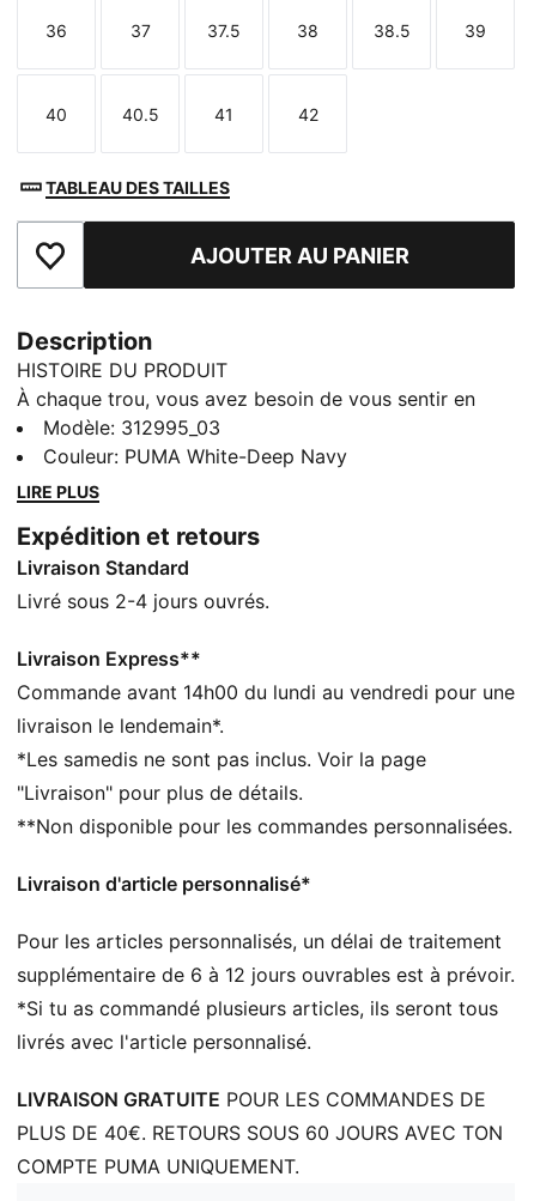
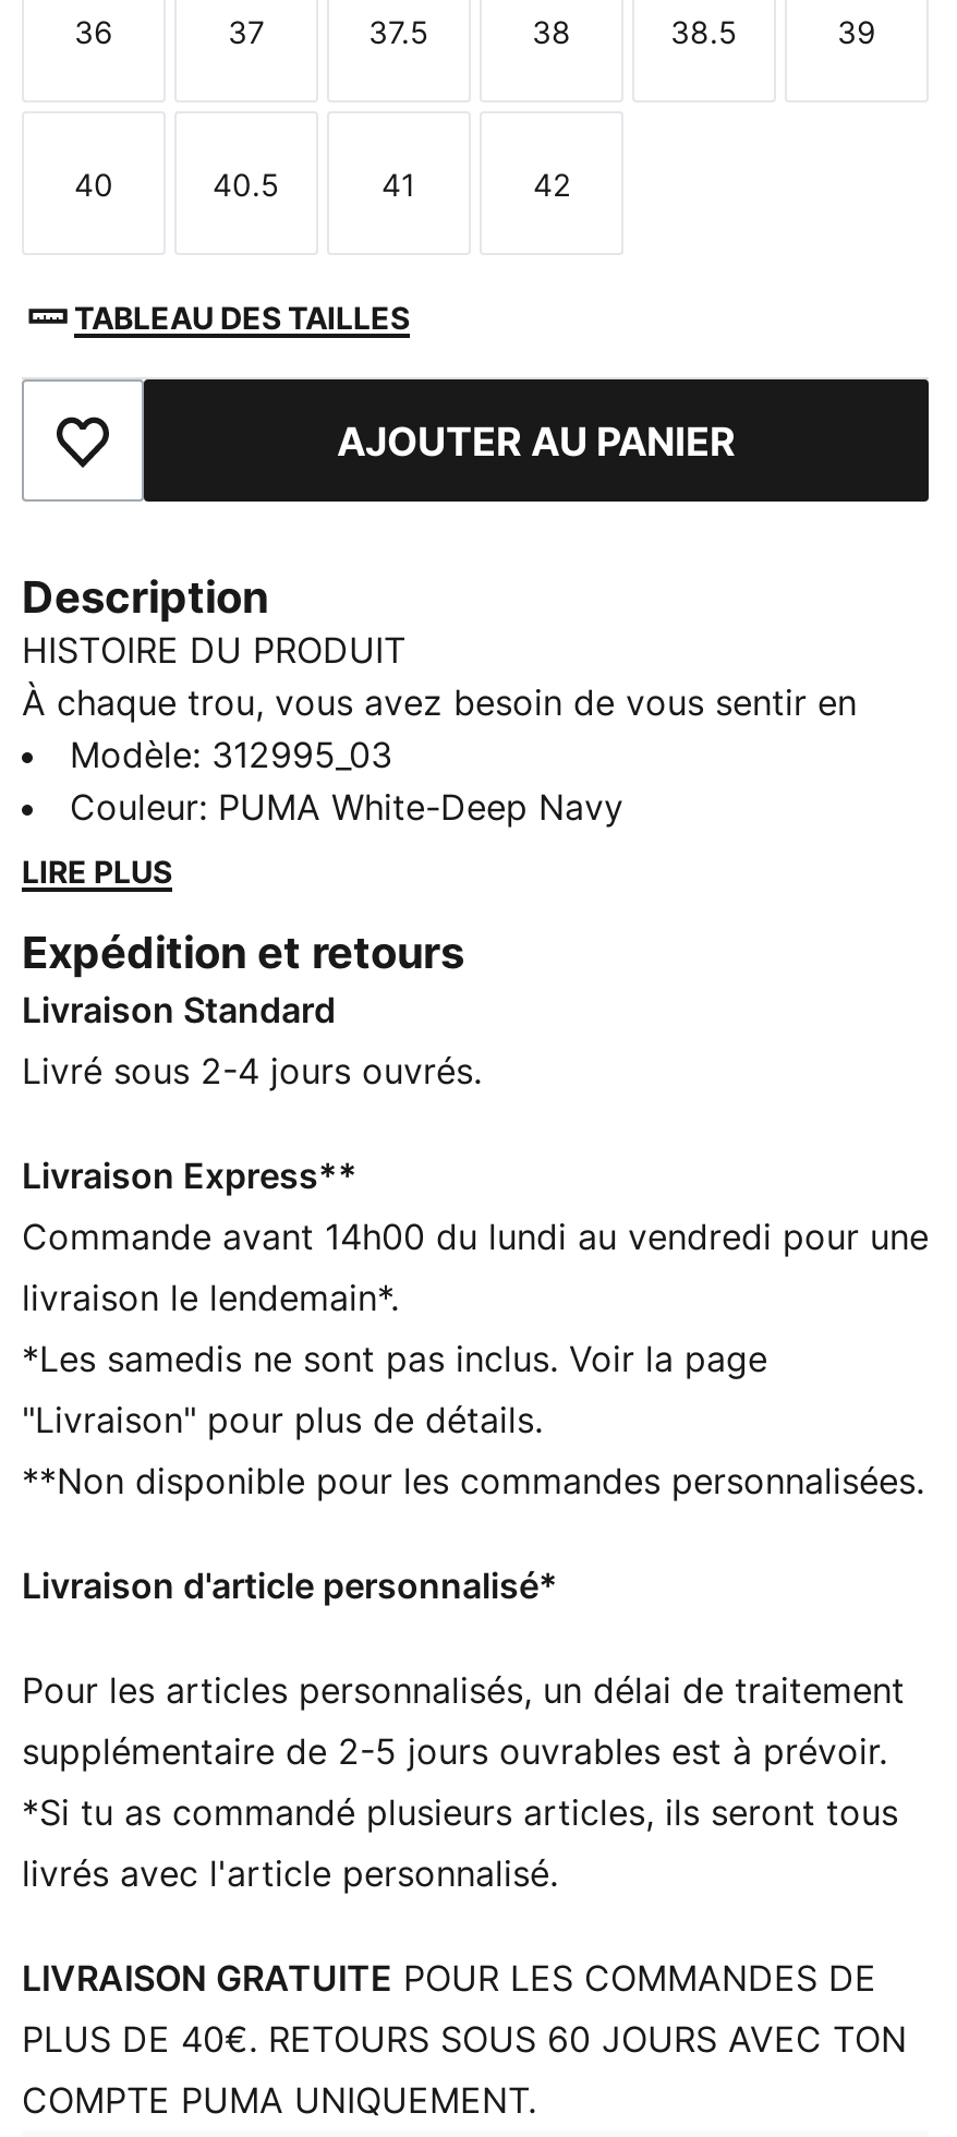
[17,963,515,987] supplémentaire de 6 à 12 jours ouvrables est à prévoir. -> [22,1729,887,1773] supplémentaire de 2-5 jours ouvrables est à prévoir.

